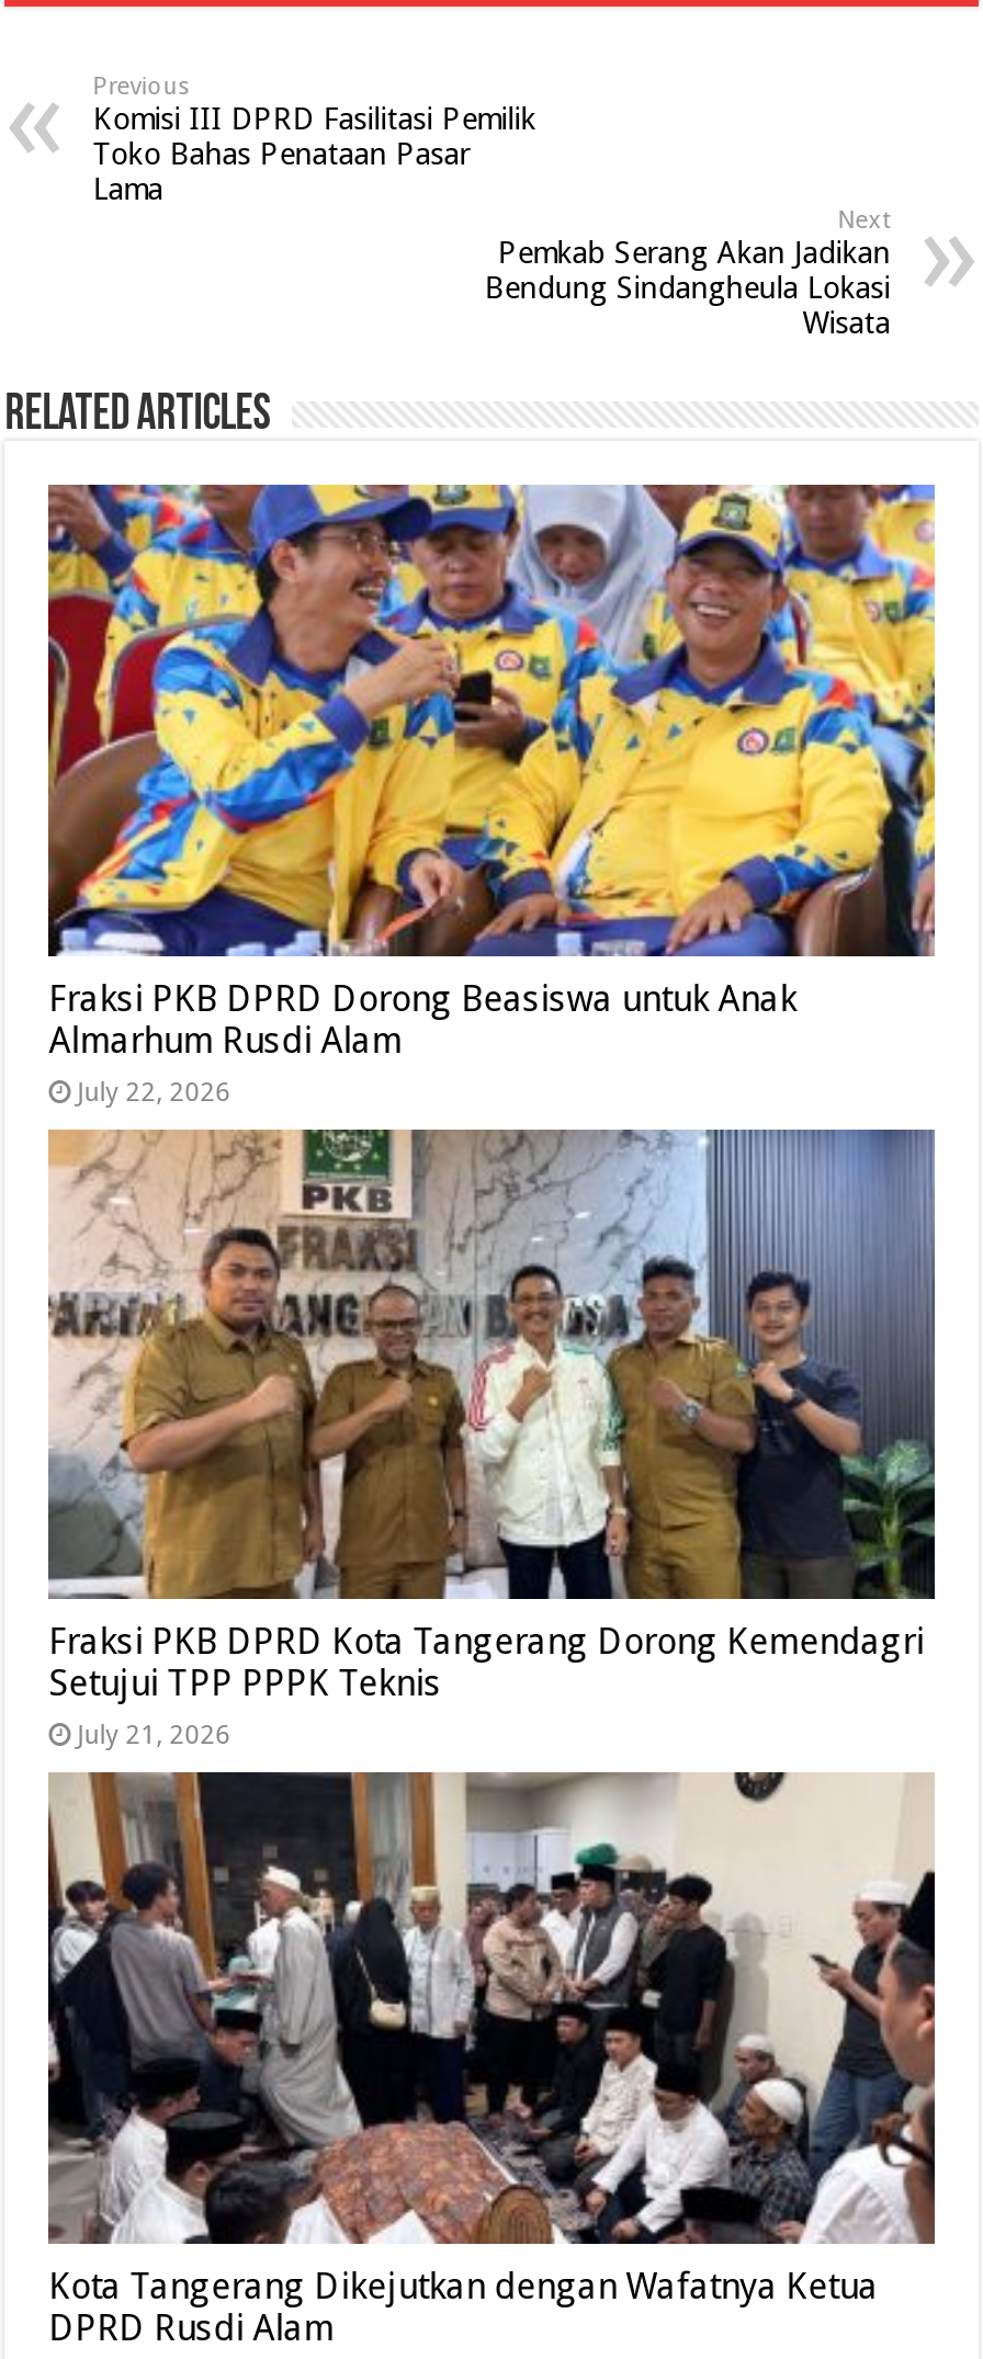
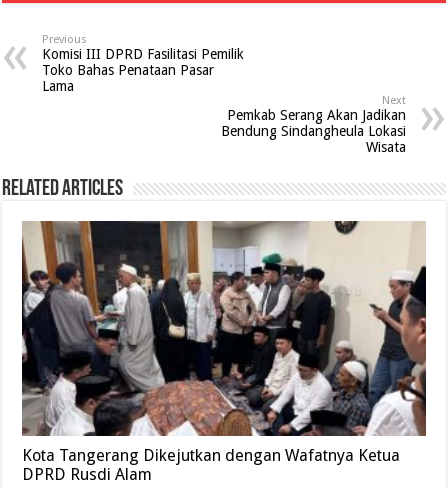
[46,483,937,1107] [image] | Fraksi PKB DPRD Dorong Beasiswa untuk Anak | Almarhum Rusdi Alam | July 22, 2026 -> none
[46,1127,937,1751] [image] | Fraksi PKB DPRD Kota Tangerang Dorong Kemendagri | Setujui TPP PPPK Teknis | July 21, 2026 -> none

